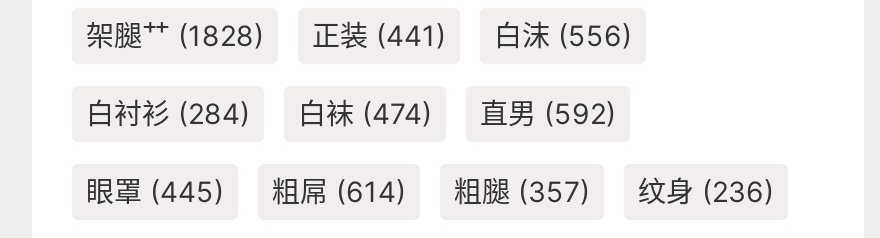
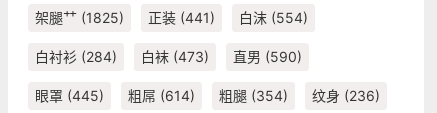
[86,18,264,52] 架腿艹(1828) -> [35,9,124,26] 架腿艹(1825)
[494,18,632,52] 白沫(556) -> [239,9,308,26] 白沫(554)
[298,96,432,130] 白袜(474) -> [141,48,209,65] 白袜(473)
[480,96,616,130] 直男(592) -> [233,48,302,65] 直男(590)
[86,174,774,208] 眼罩(445) 粗屌(614) 粗腿(357) 纹身(236) -> [35,87,380,104] 眼罩(445) 粗屌(614) 粗腿(354) 纹身(236)

